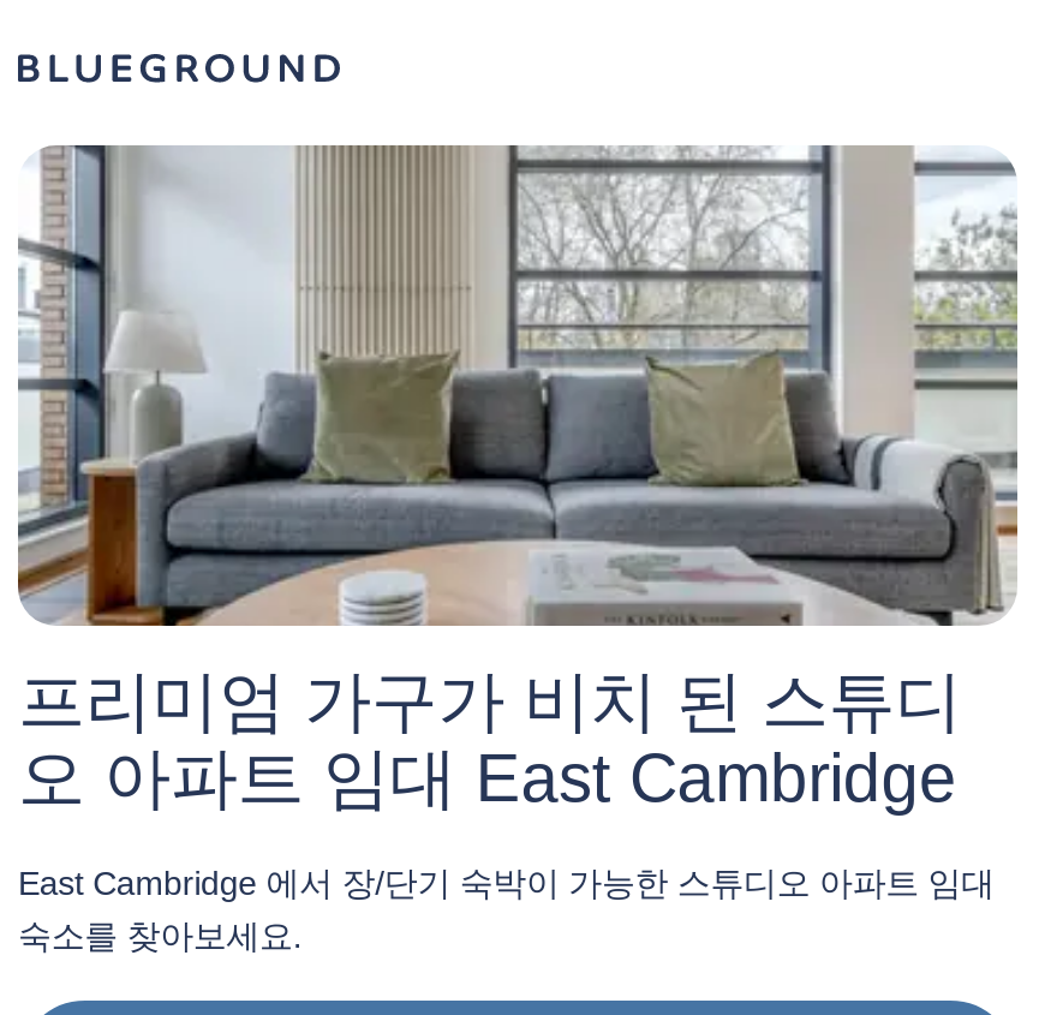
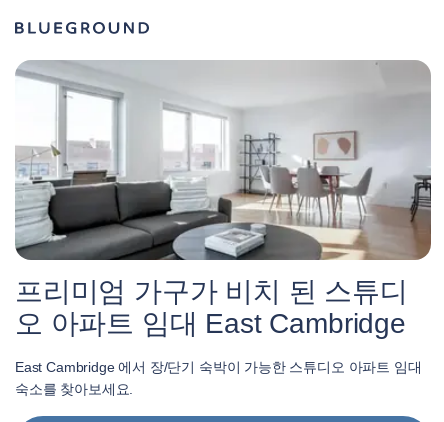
[16,145,1017,628] [image] -> [15,60,431,261] [image]

